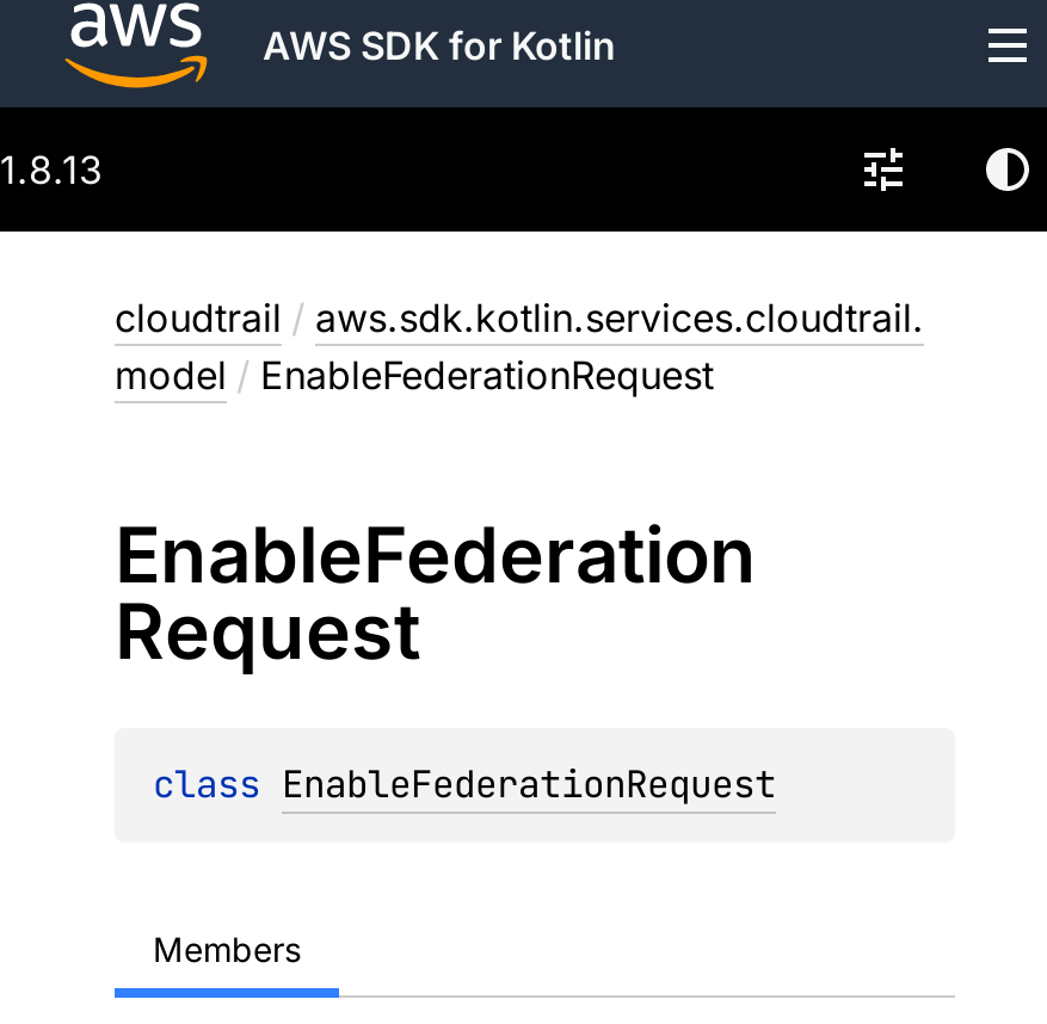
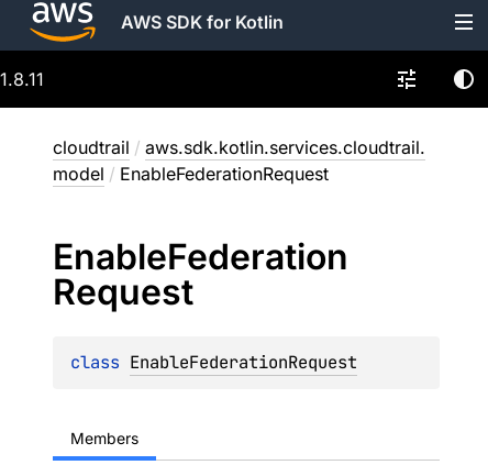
[0,146,103,193] 1.8.13 -> [0,68,44,90] 1.8.11

